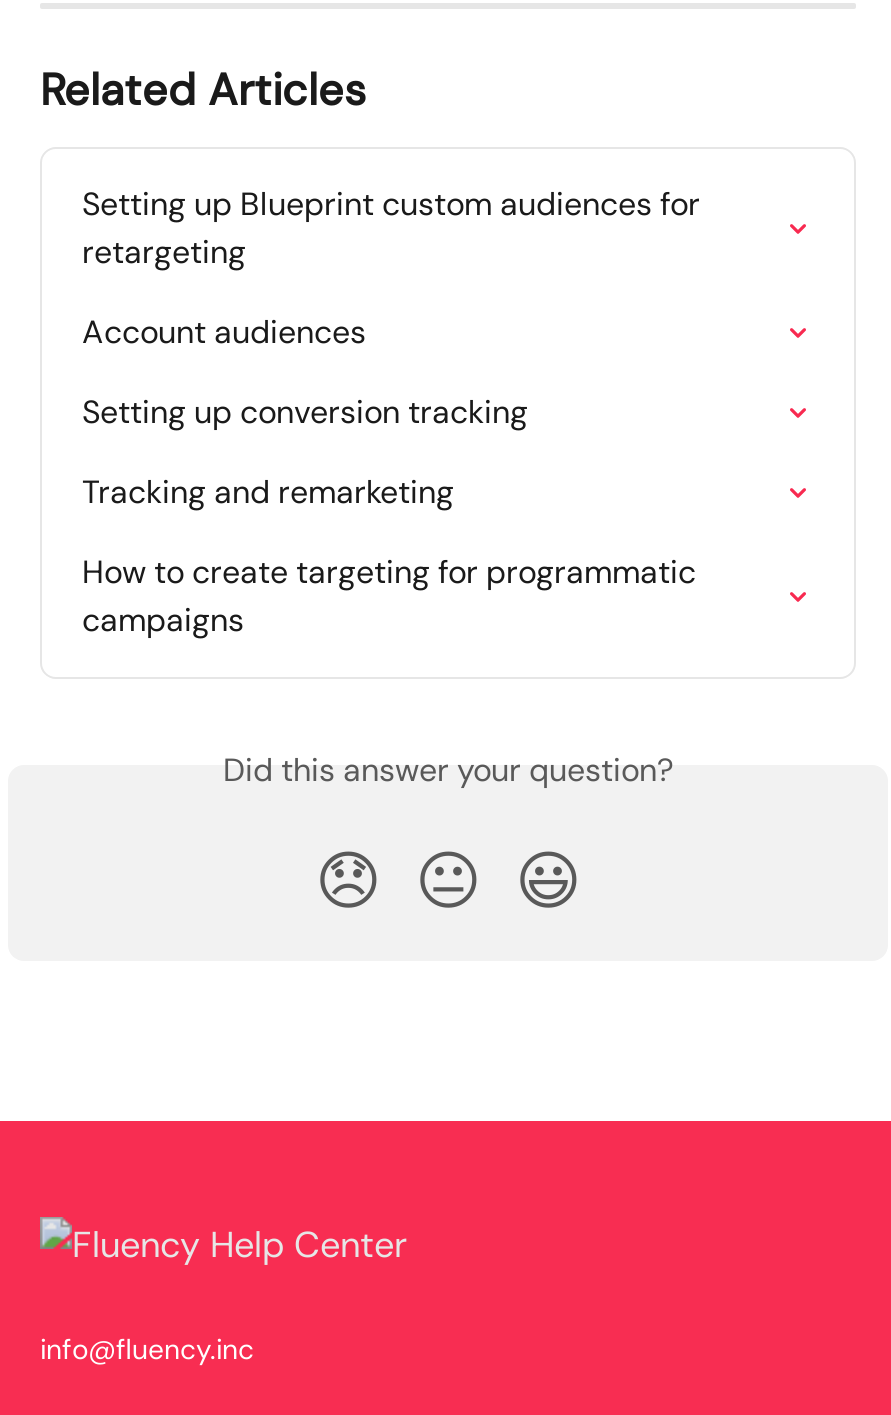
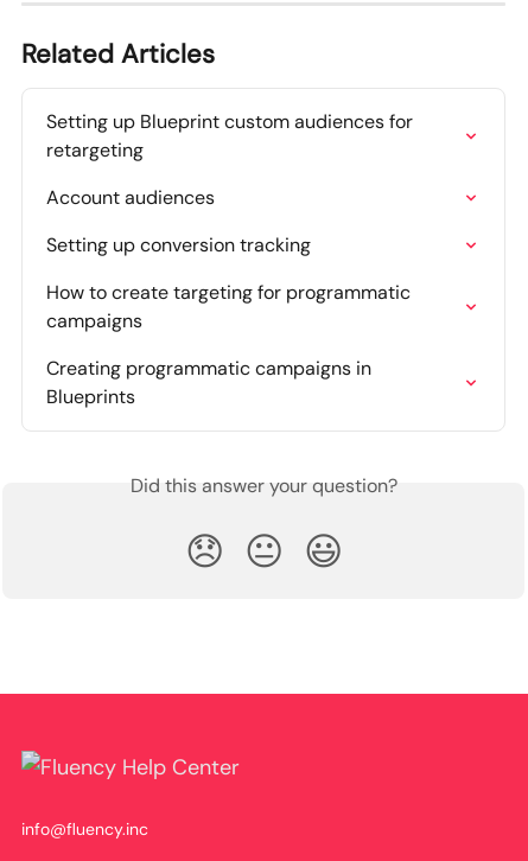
[82,472,454,514] Tracking and remarketing -> none
moved [82,552,704,642] -> [46,280,415,334]: How to create targeting for programmatic | campaigns
none -> [46,356,376,410] Creating programmatic campaigns in | Blueprints

